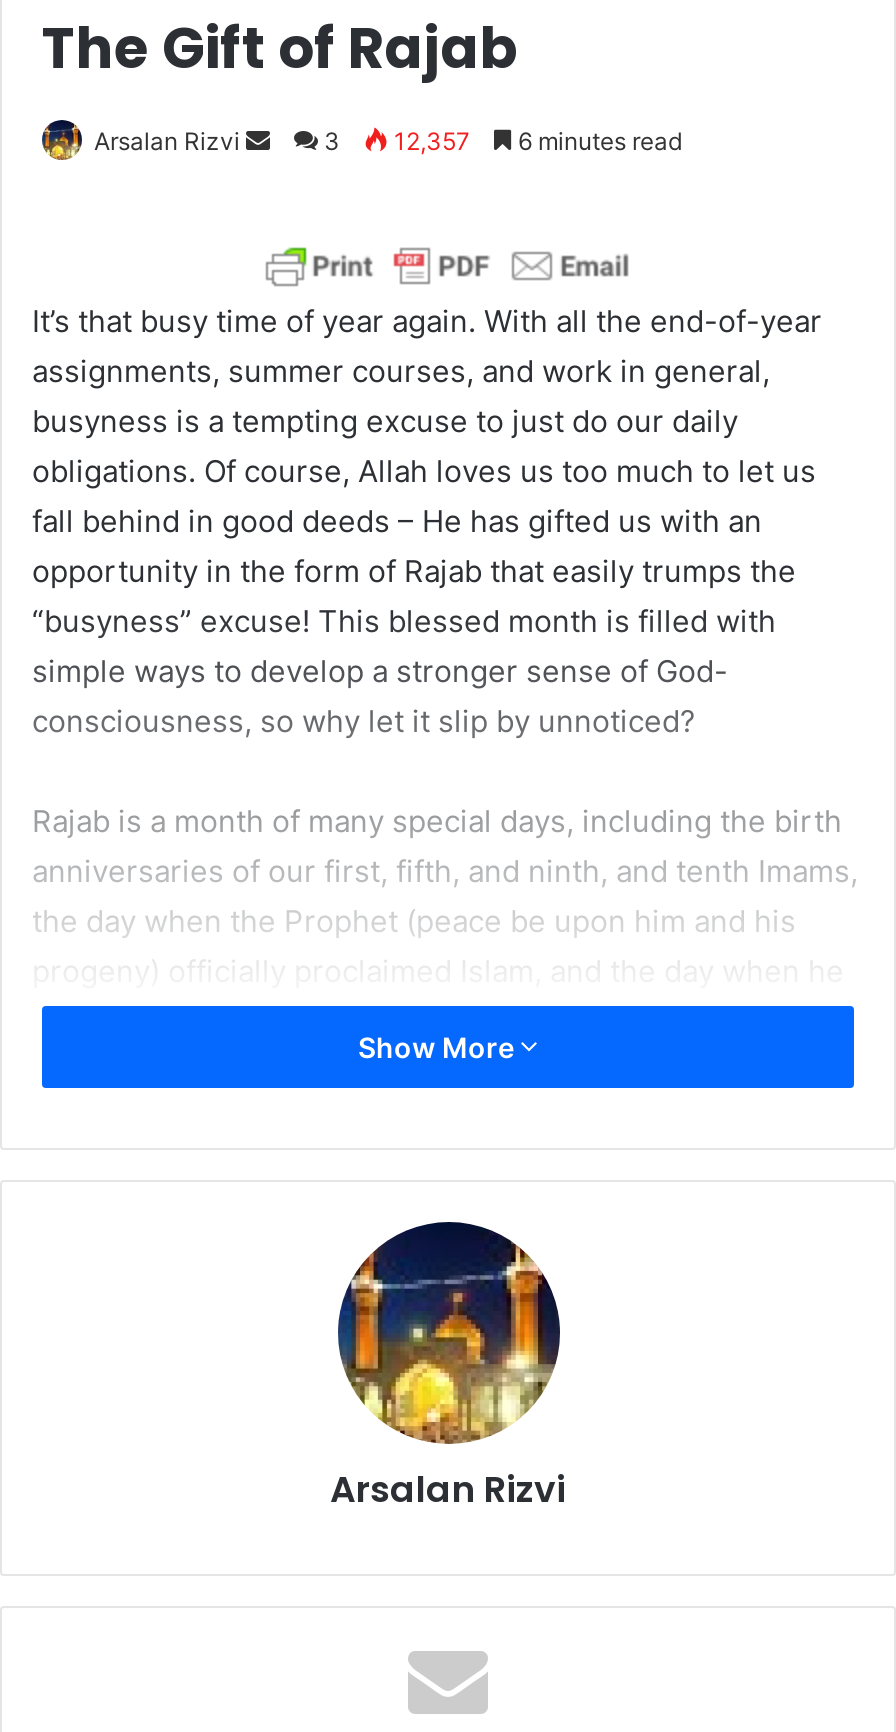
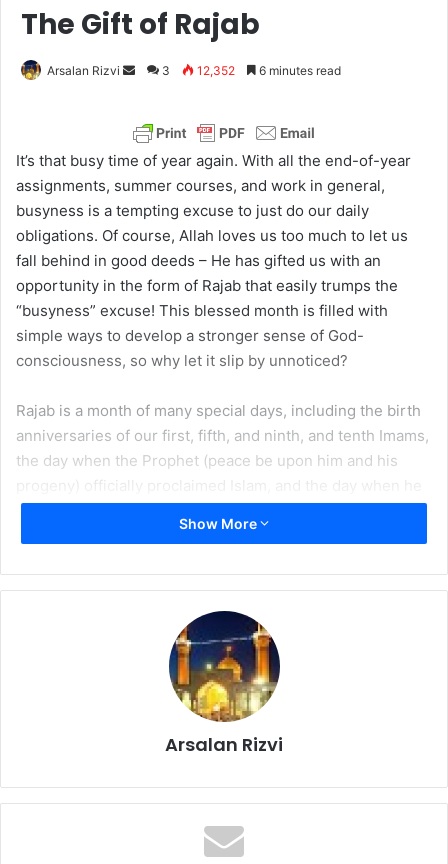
[388,127,470,157] 12,357 -> [194,63,235,78] 12,352

